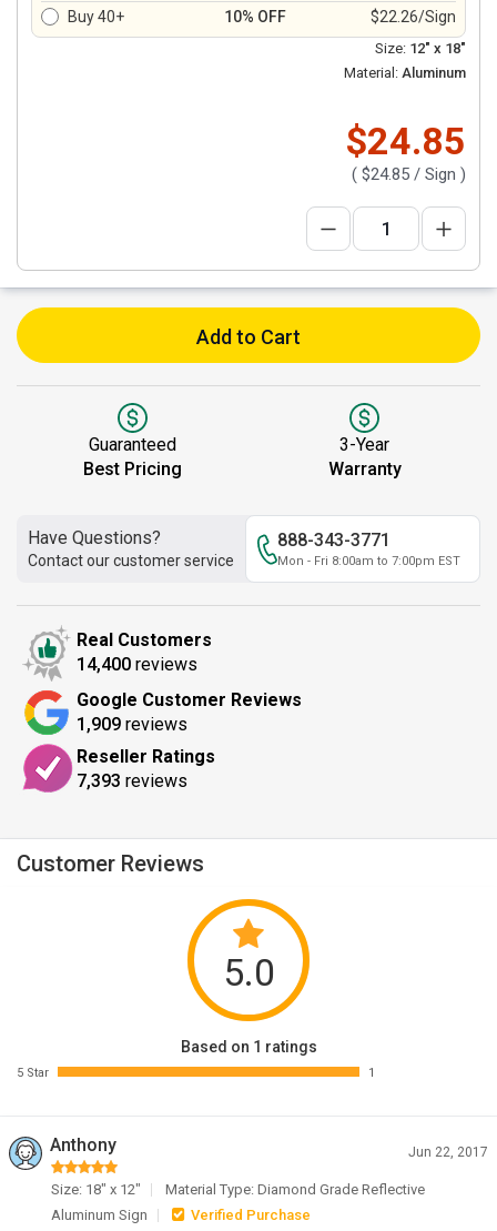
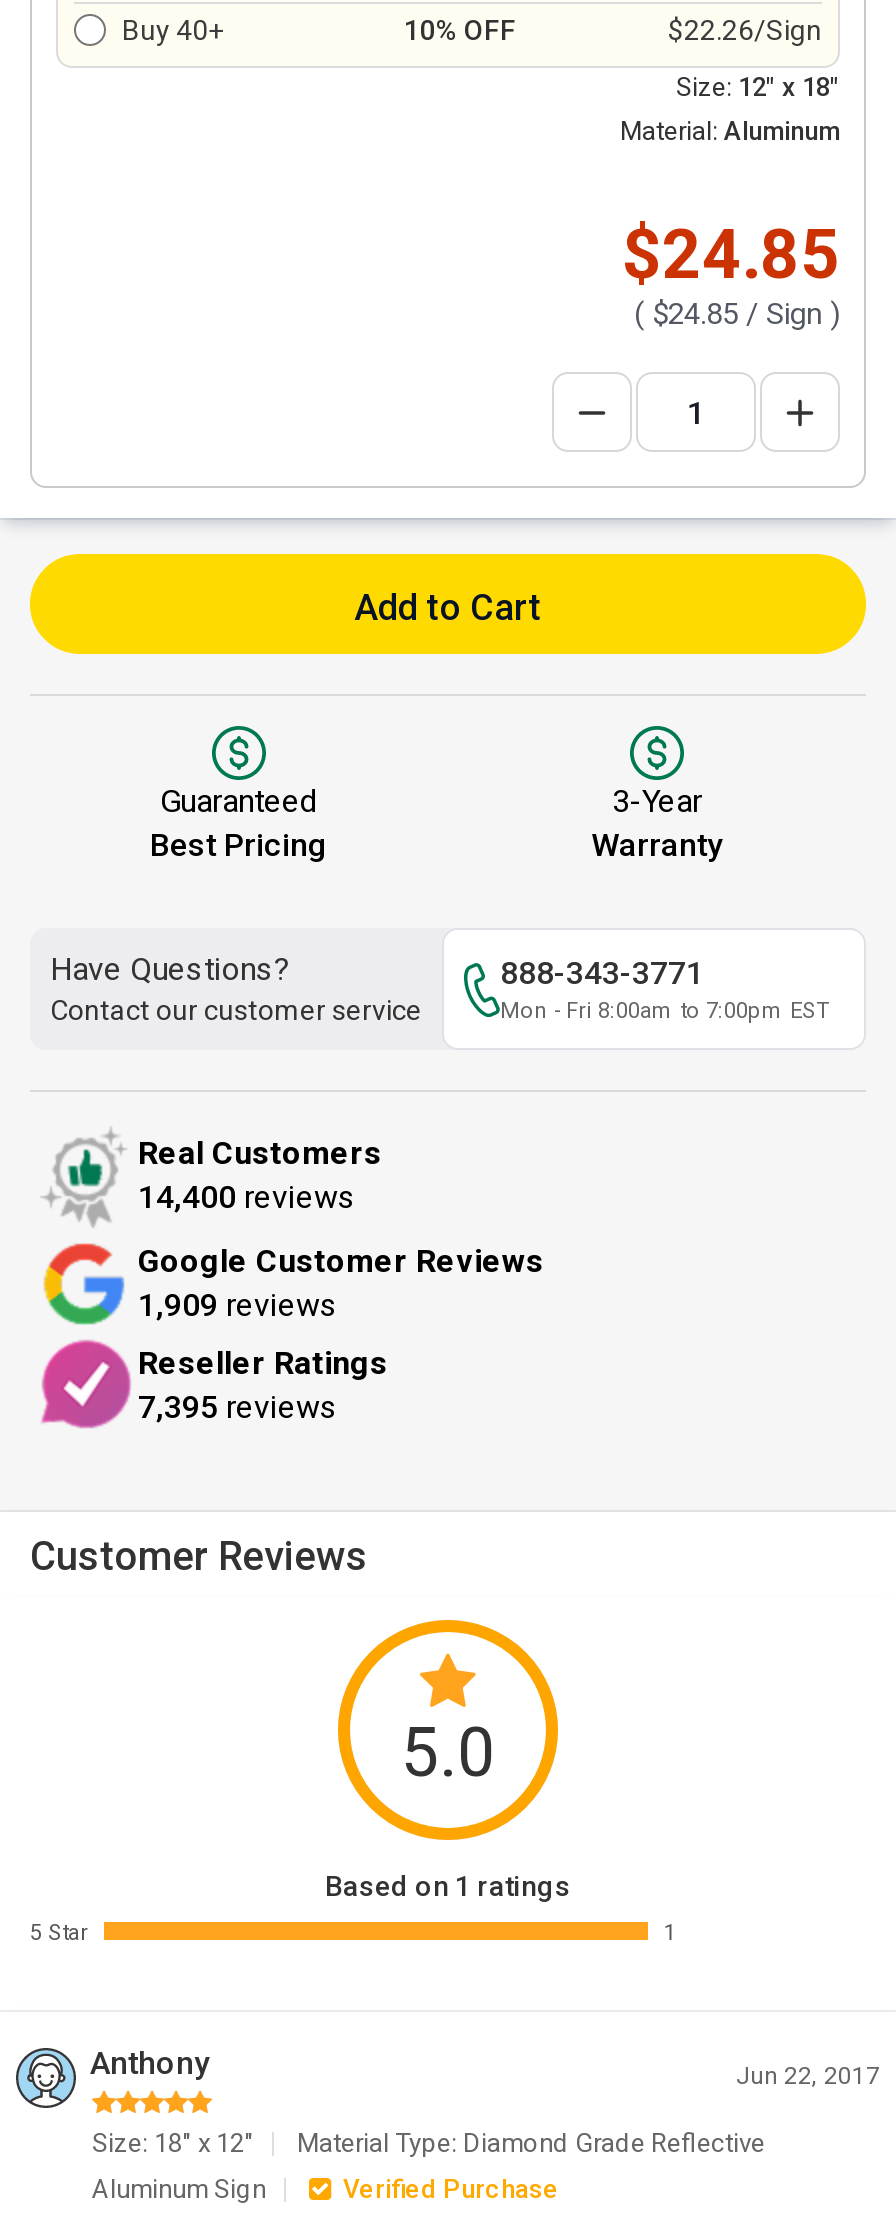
[77,770,187,791] 7,393 reviews -> [138,1387,338,1425] 7,395 reviews

